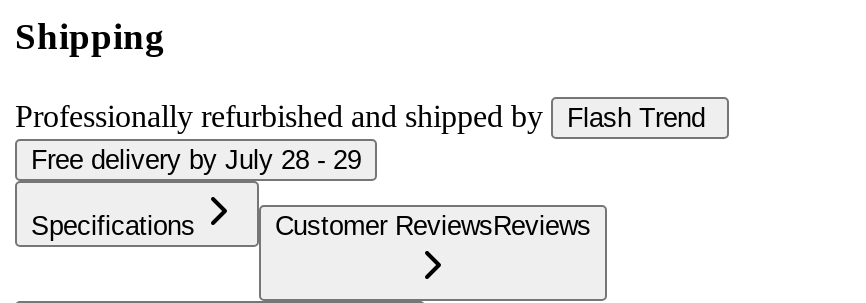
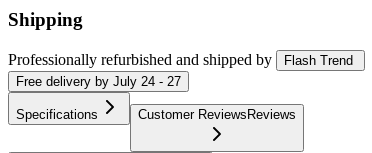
[31,144,361,174] Free delivery by July 28 - 29 -> [16,73,181,88] Free delivery by July 24 - 27

